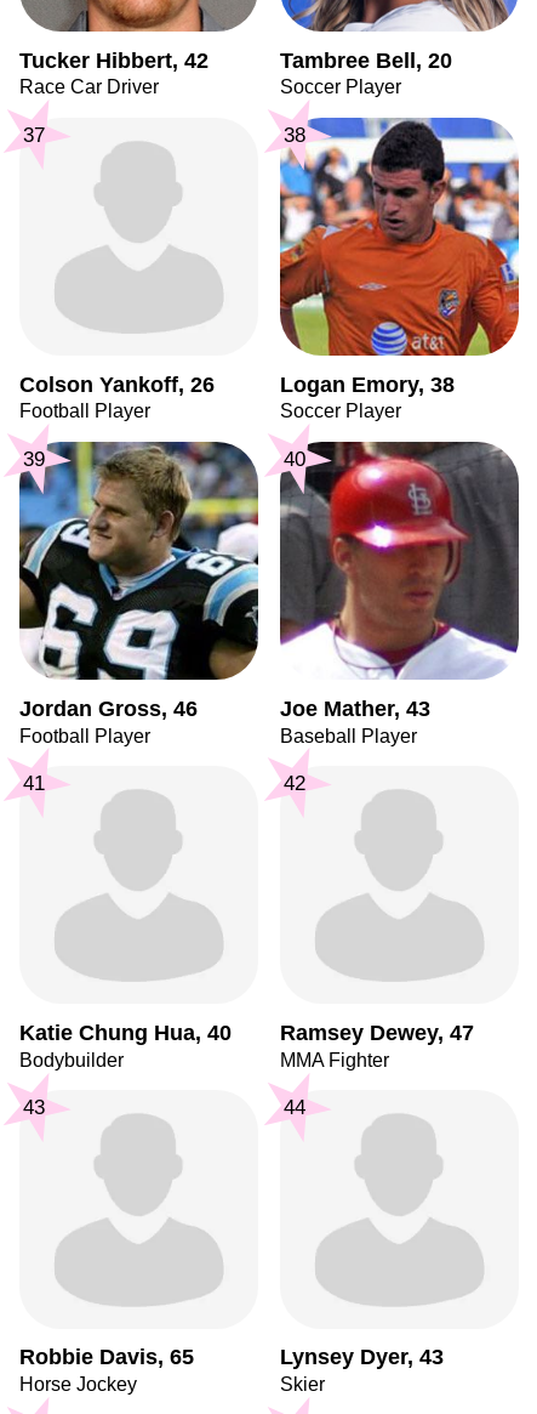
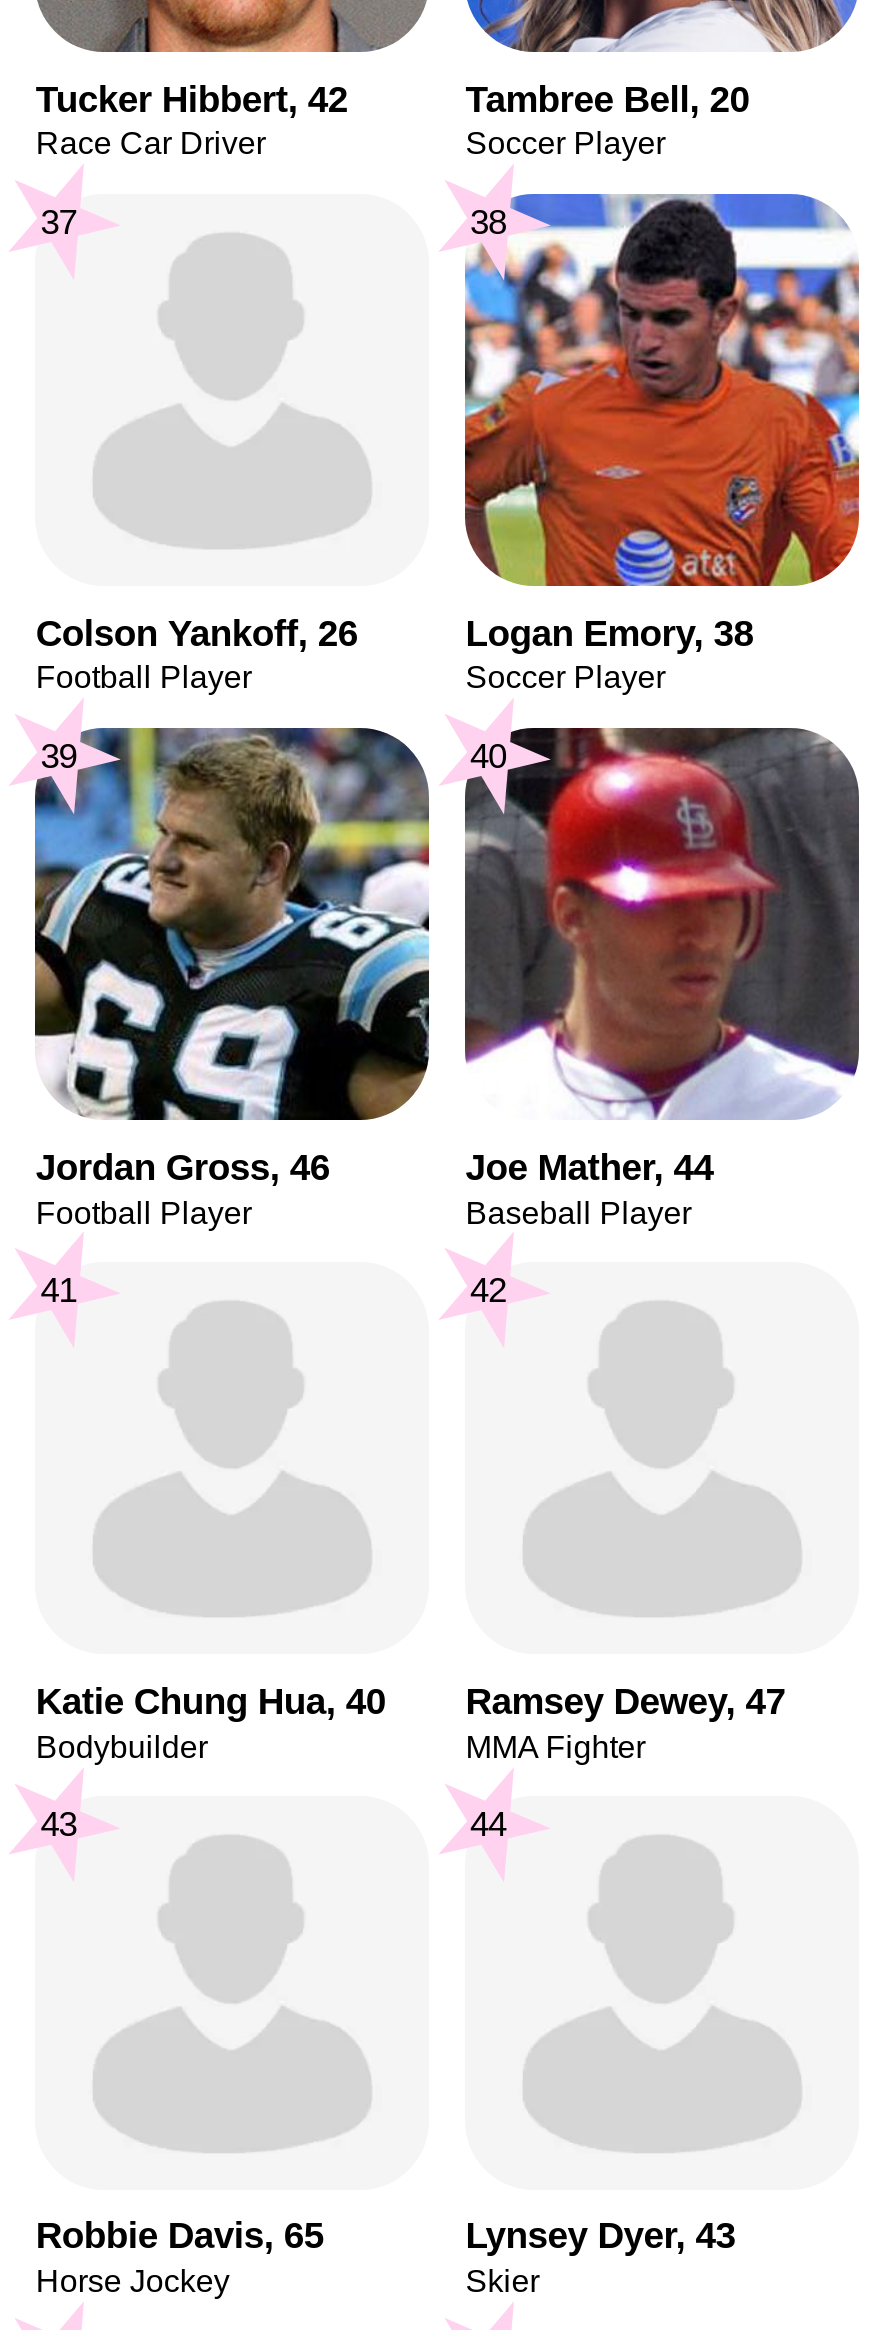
[280,696,431,721] Joe Mather, 43 -> [465,1146,713,1188] Joe Mather, 44

